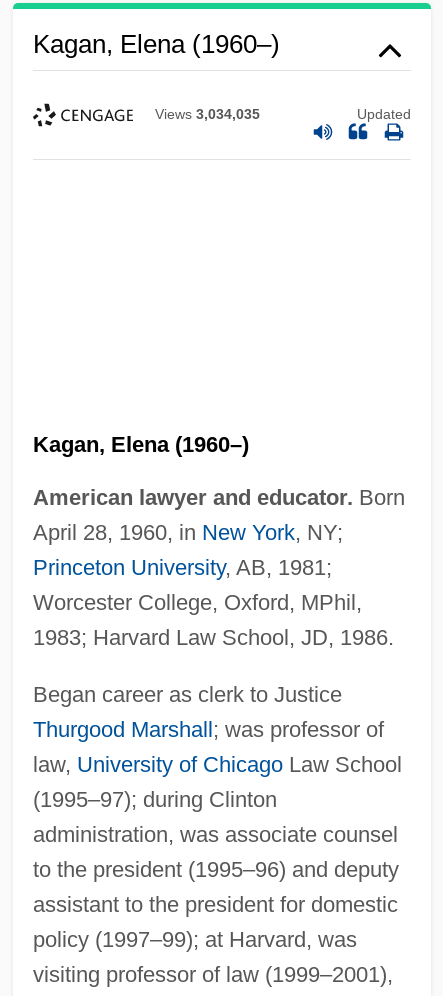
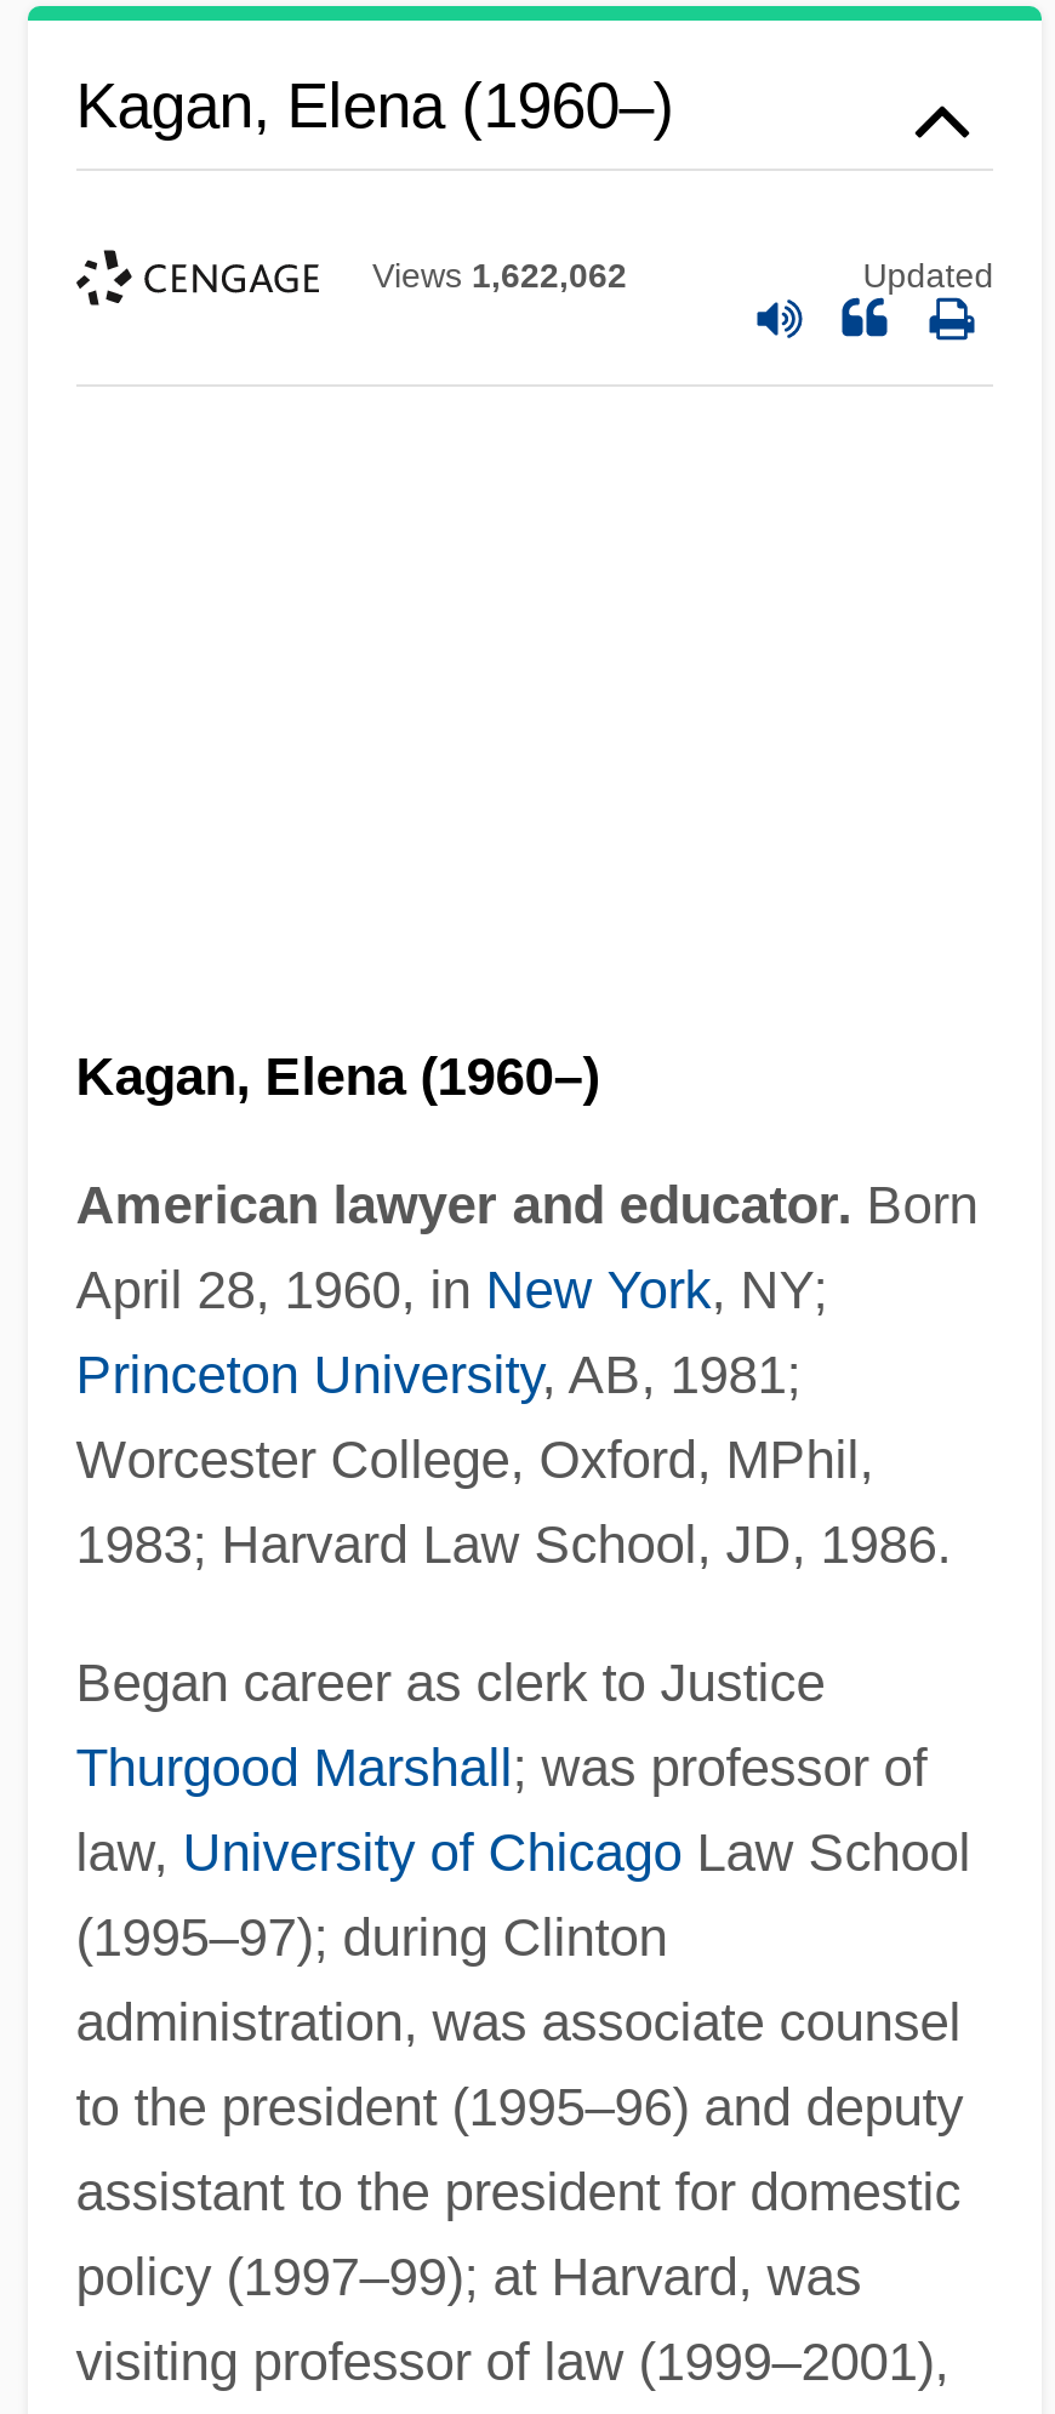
[155,106,260,122] Views 3,034,035 -> [372,257,627,296] Views 1,622,062

